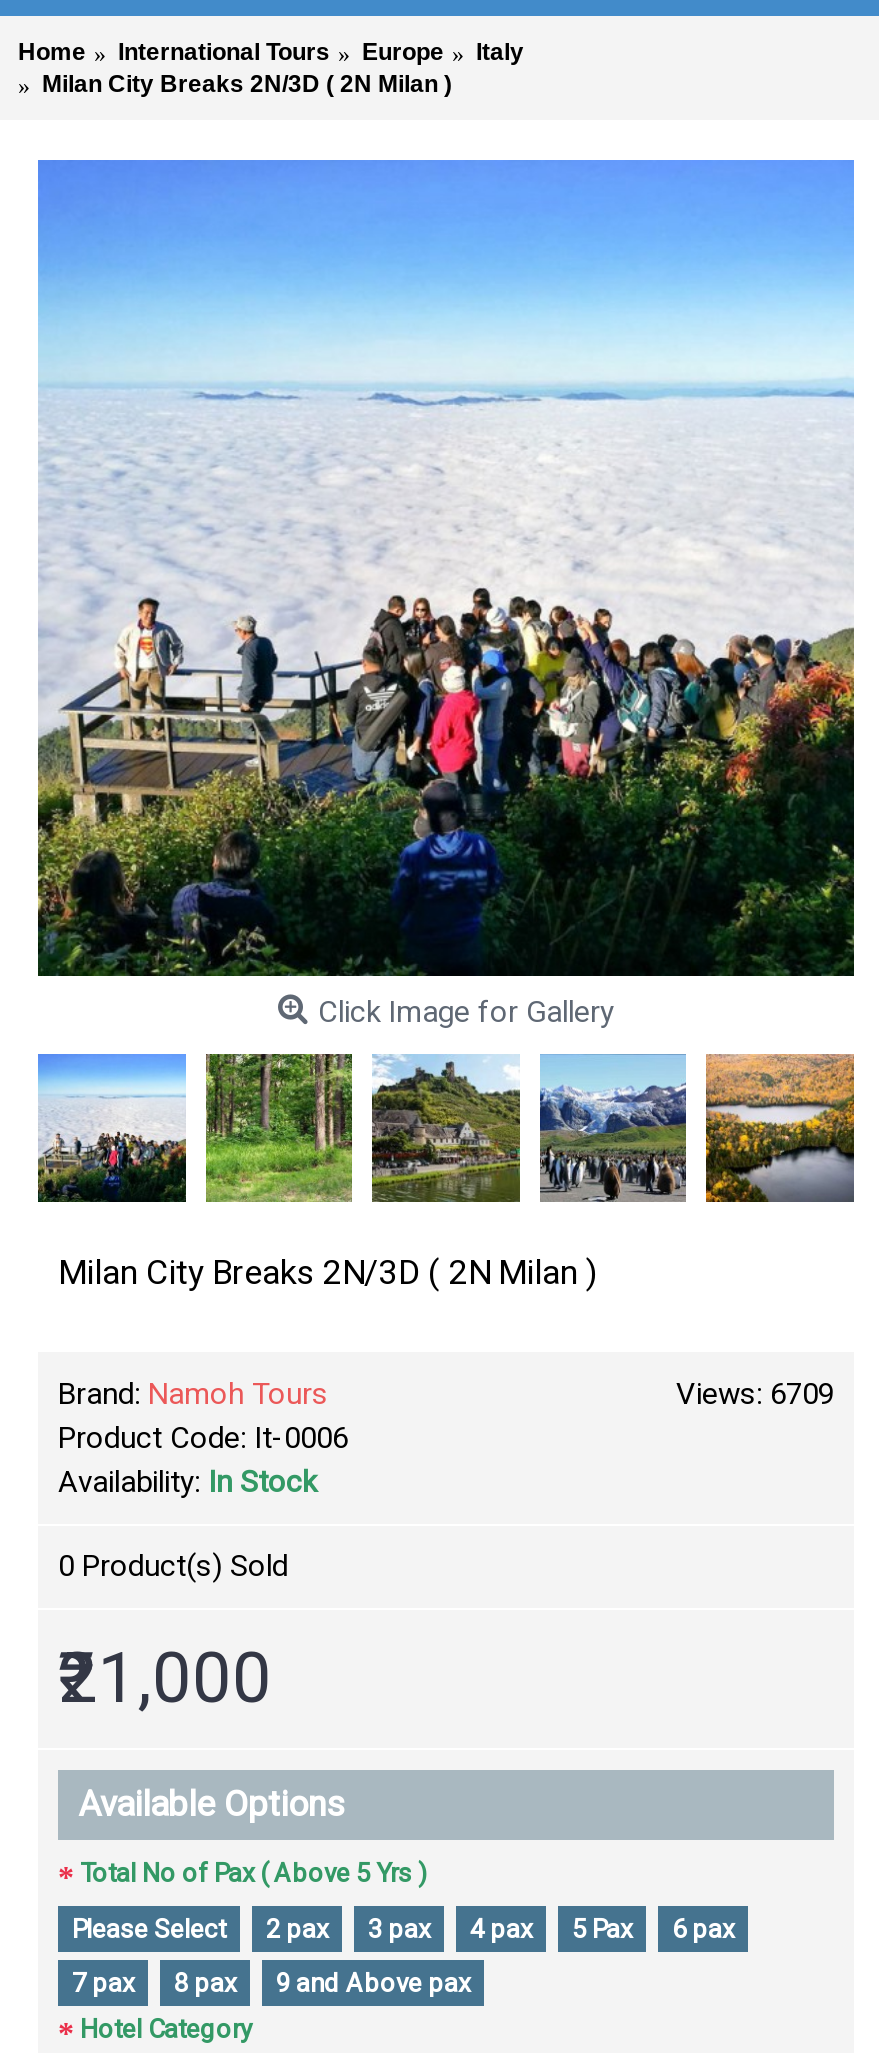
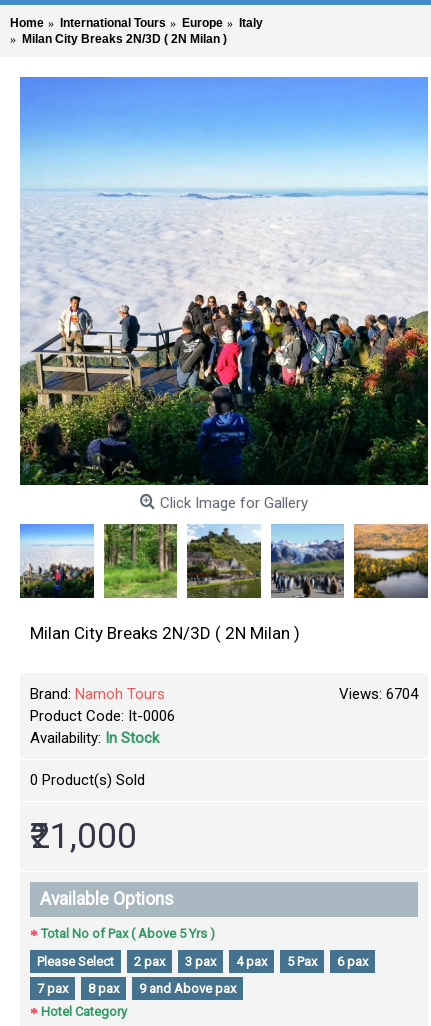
[676,1375,834,1411] Views: 6709 -> [339,685,418,703] Views: 6704

